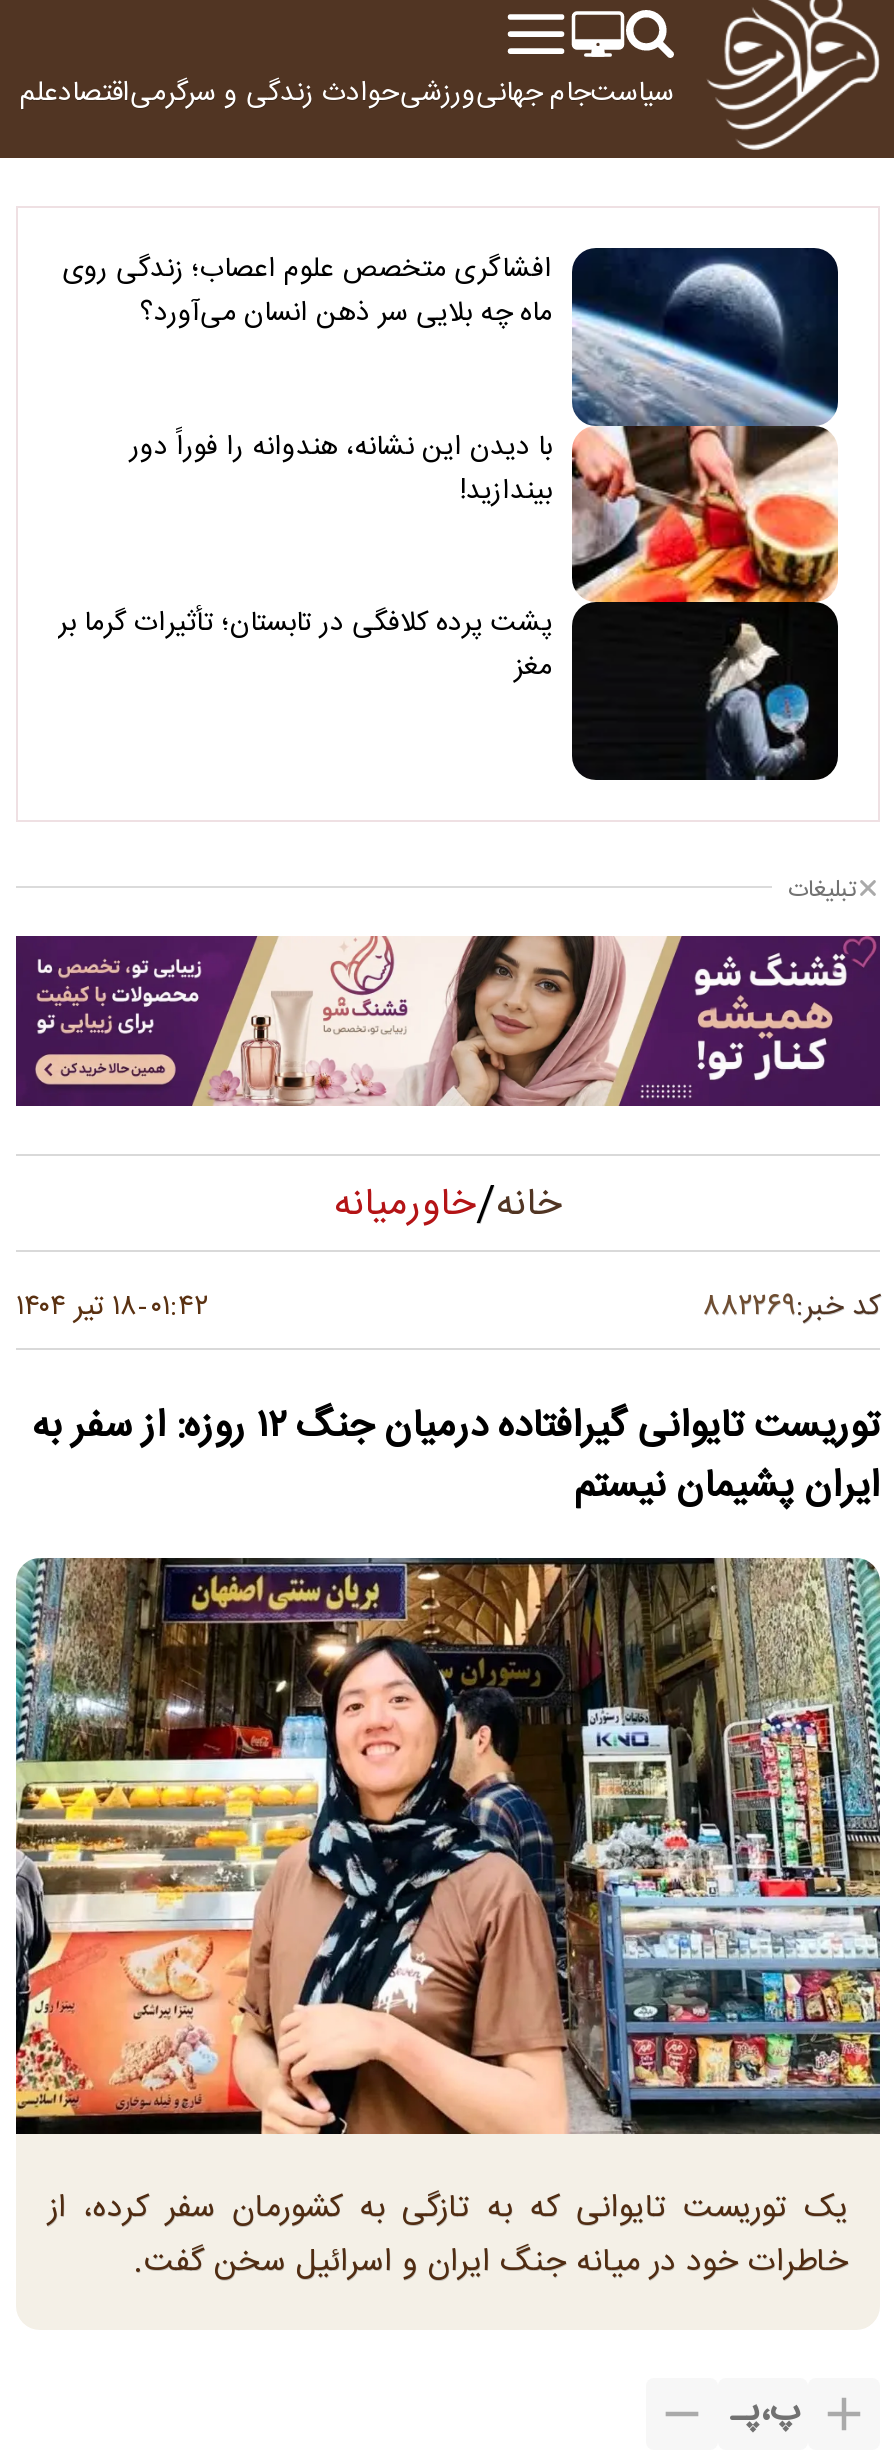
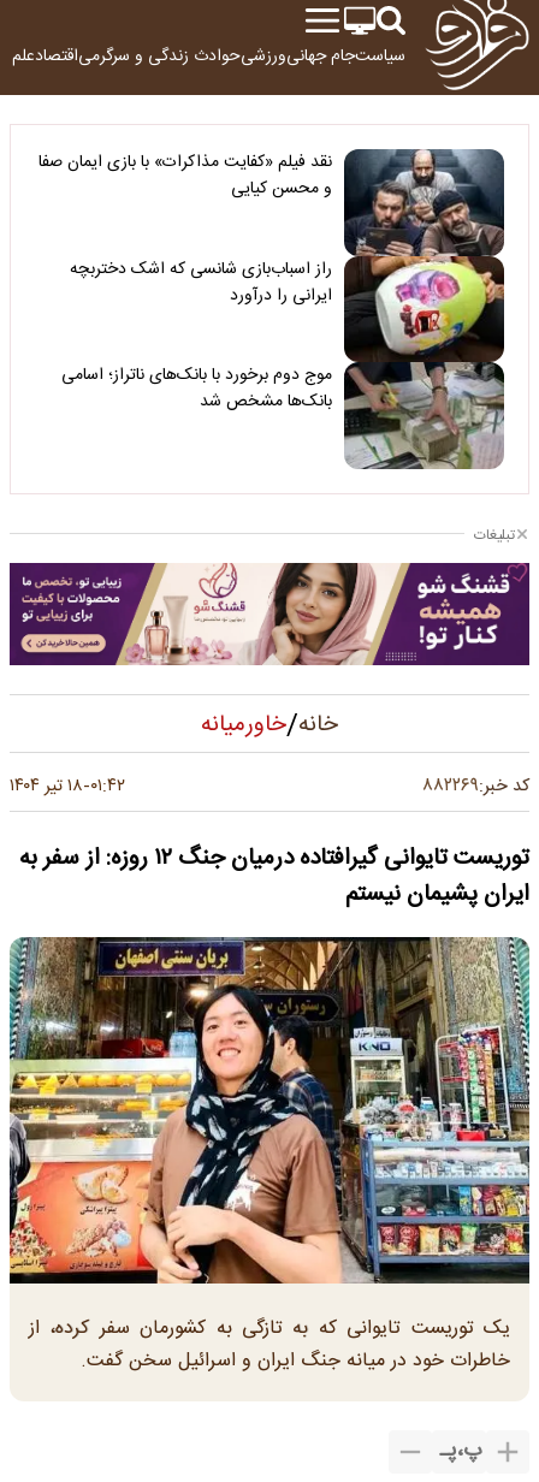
[62,246,840,782] [image] | افشاگری متخصص علوم اعصاب؛ زندگی روی | ماه چه بلایی سر ذهن انسان می‌آورد؟ -> [38,148,505,470] [image] | نقد فیلم «کفایت مذاکرات» با بازی ایمان صفا | و محسن کیایی
[130,423,552,513] با دیدن این نشانه، هندوانه را فوراً دور | بیندازید! -> [70,255,332,309] راز اسباب‌بازی شانسی که اشک دختربچه | ایرانی را درآورد
[58,601,552,691] پشت پرده کلافگی در تابستان؛ تأثیرات گرما بر | مغز -> [61,361,332,415] موج دوم برخورد با بانک‌های ناتراز؛ اسامی | بانک‌ها مشخص شد

